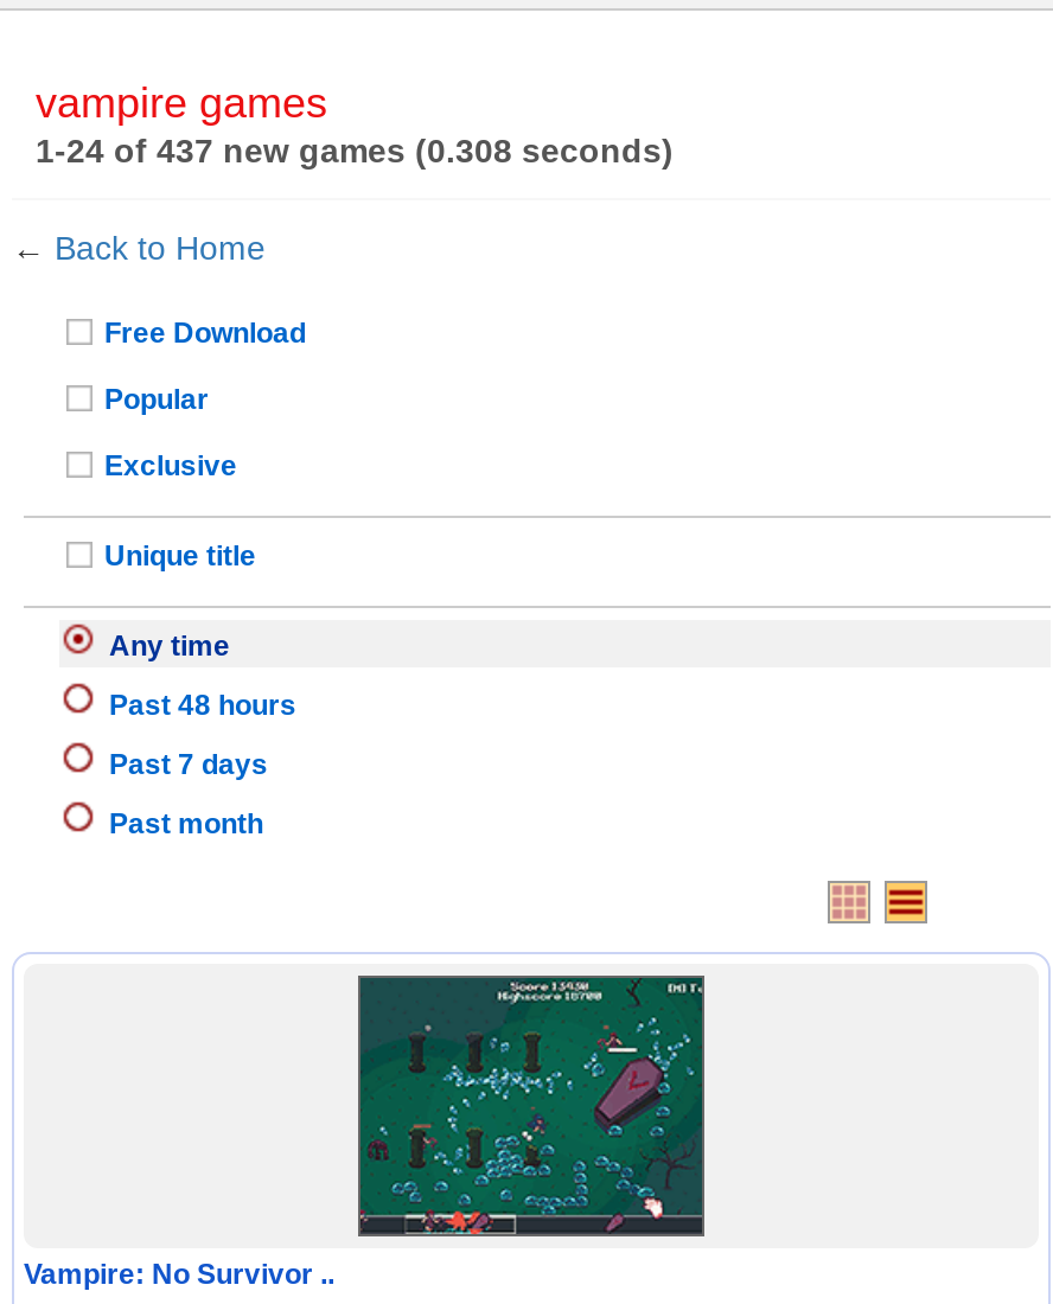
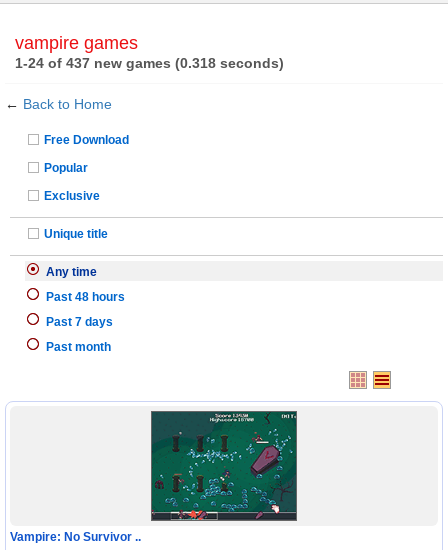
[36,132,674,170] 1-24 of 437 new games (0.308 seconds) -> [15,55,284,71] 1-24 of 437 new games (0.318 seconds)

